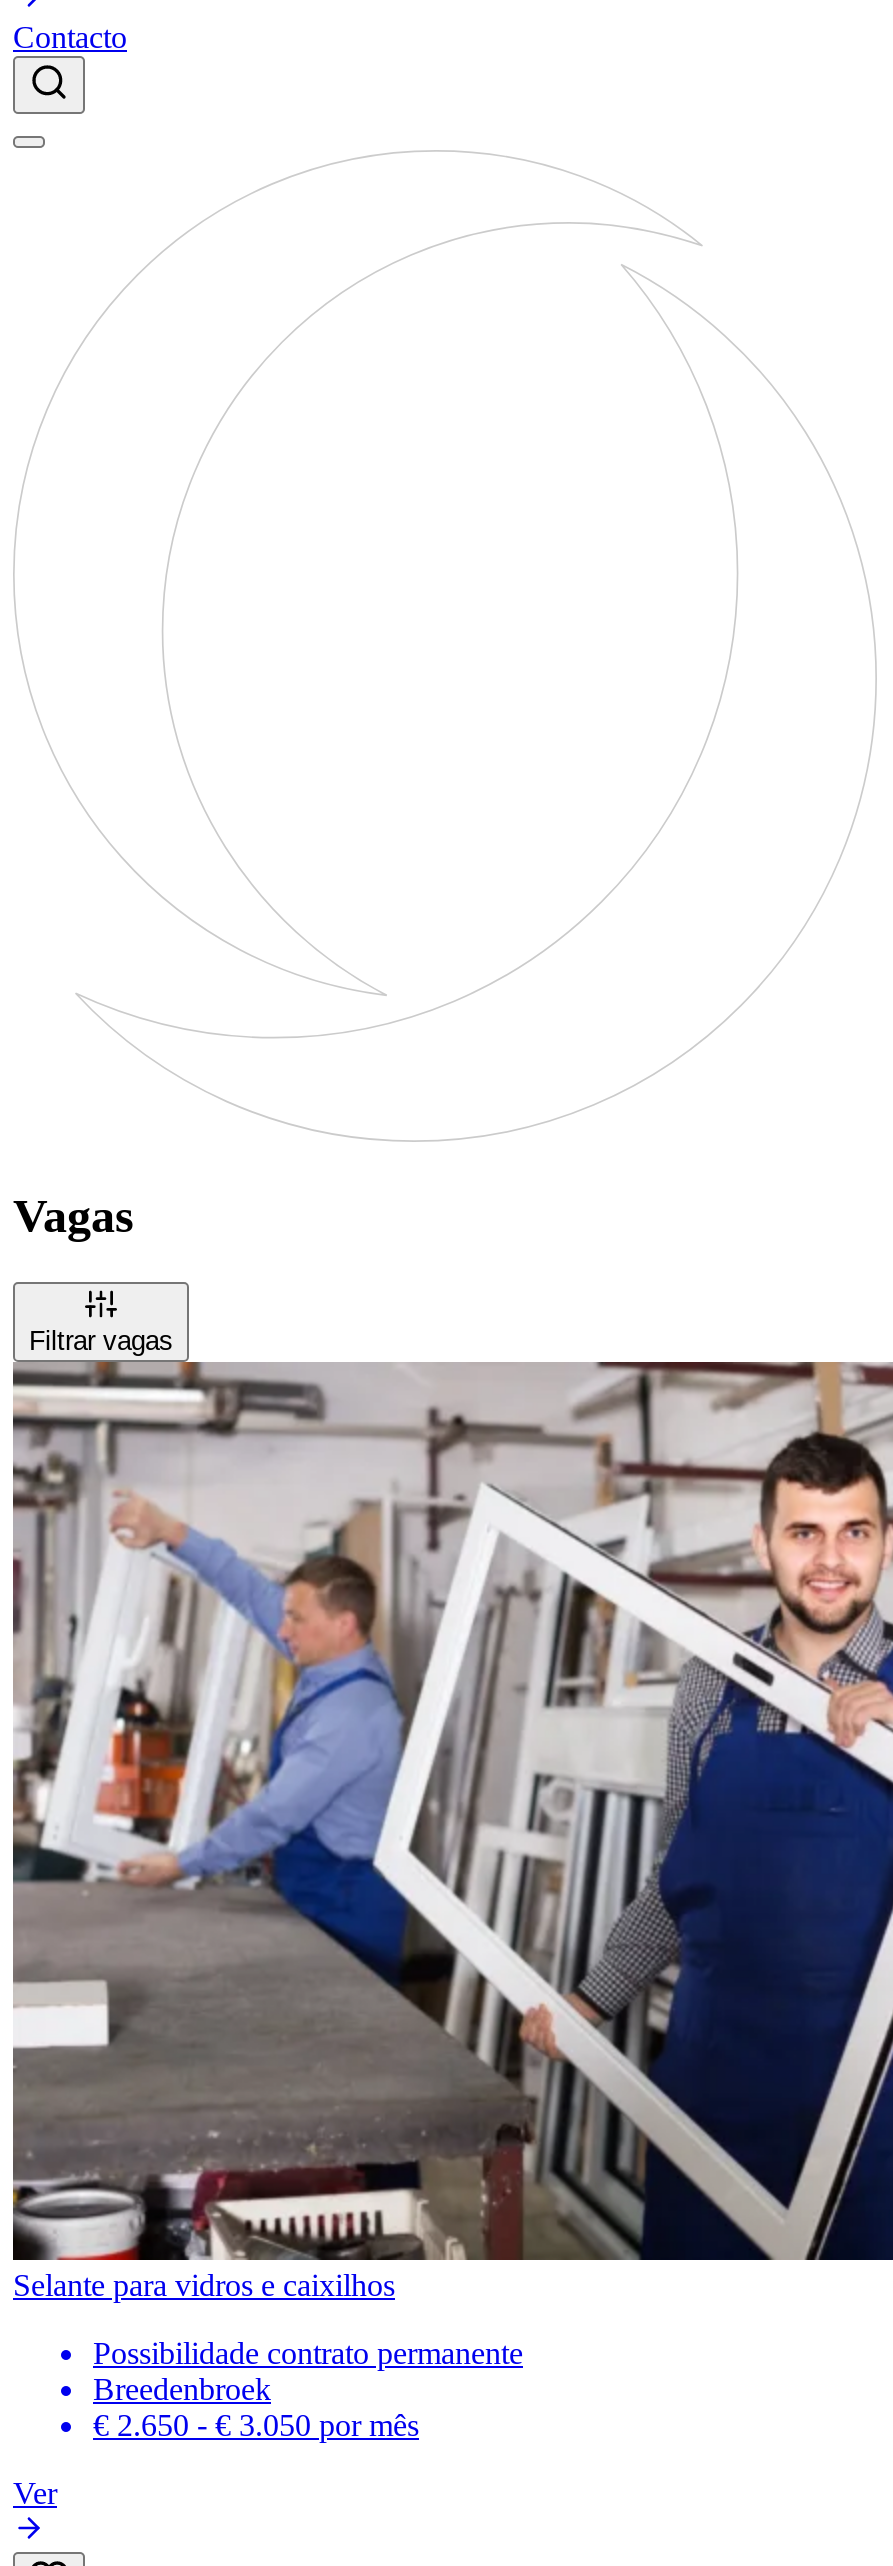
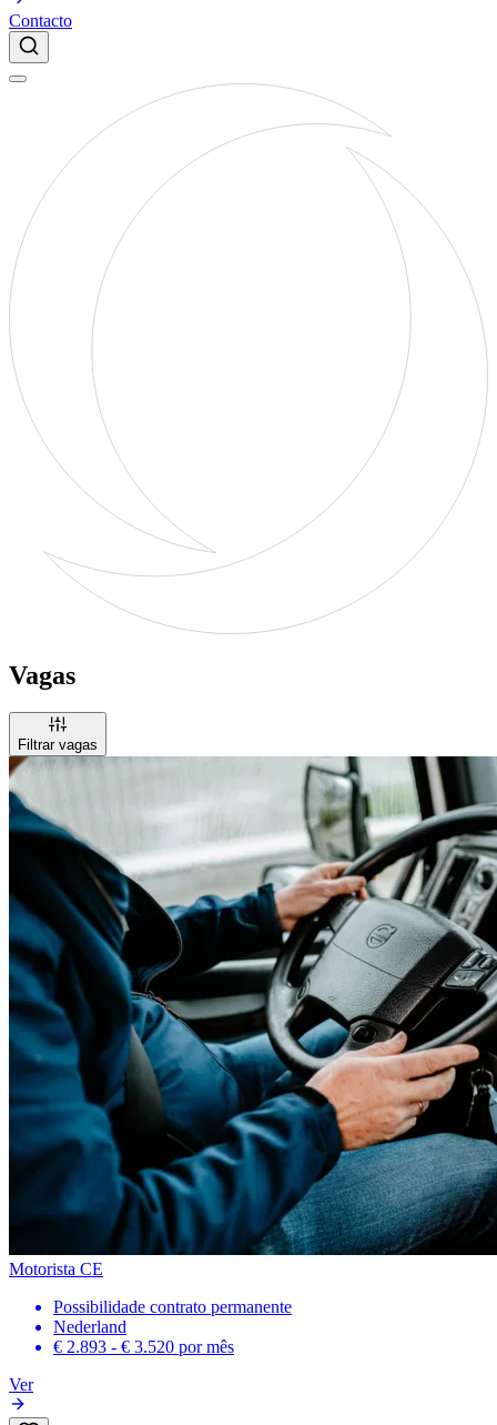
[11,1360,887,2303] [image] | Selante para vidros e caixilhos -> [8,755,494,1279] [image] | Motorista CE
[93,2373,419,2443] Breedenbroek | € 2.650 - € 3.050 por mês -> [53,1318,234,1357] Nederland | € 2.893 - € 3.520 por mês

